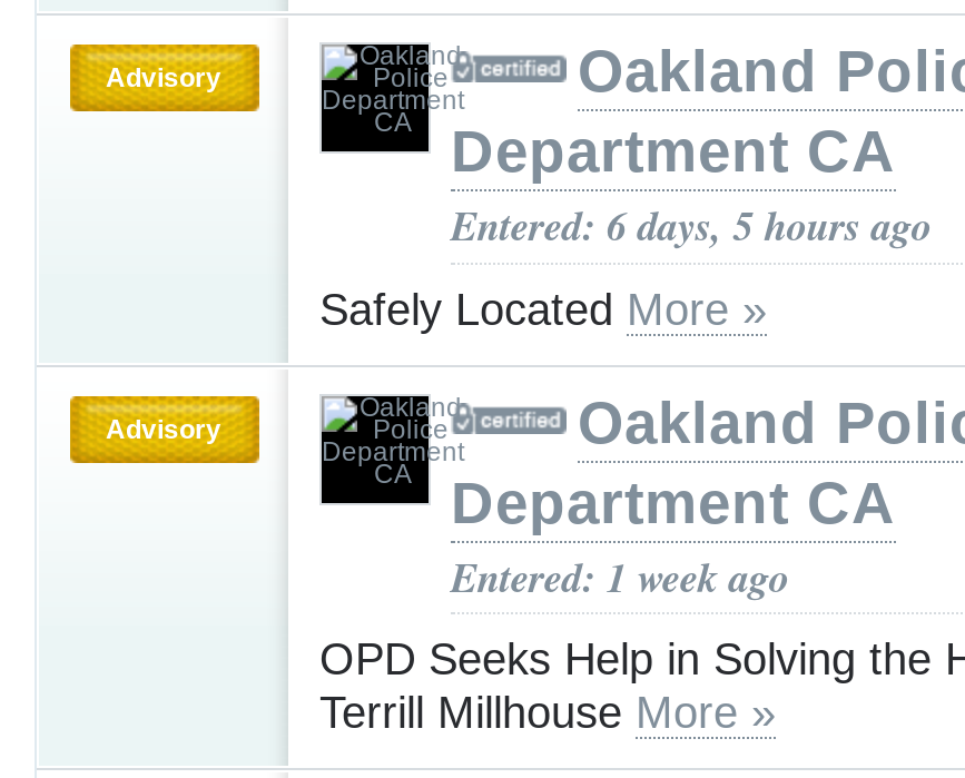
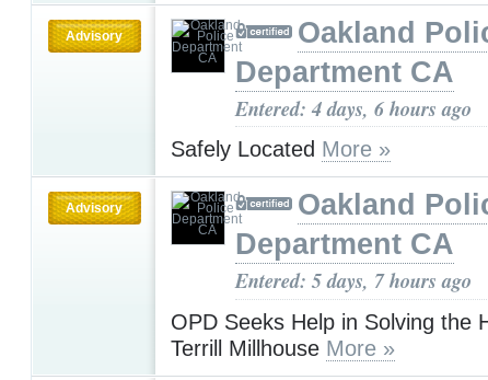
[451,196,932,254] Entered: 6 days, 5 hours ago -> [235,94,472,122] Entered: 4 days, 6 hours ago
[451,547,789,605] Entered: 1 week ago -> [235,266,472,295] Entered: 5 days, 7 hours ago

